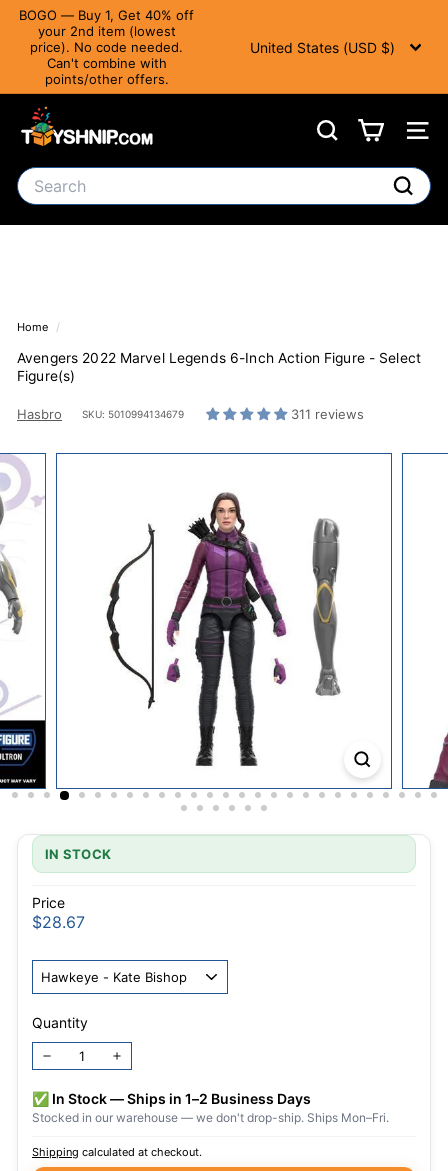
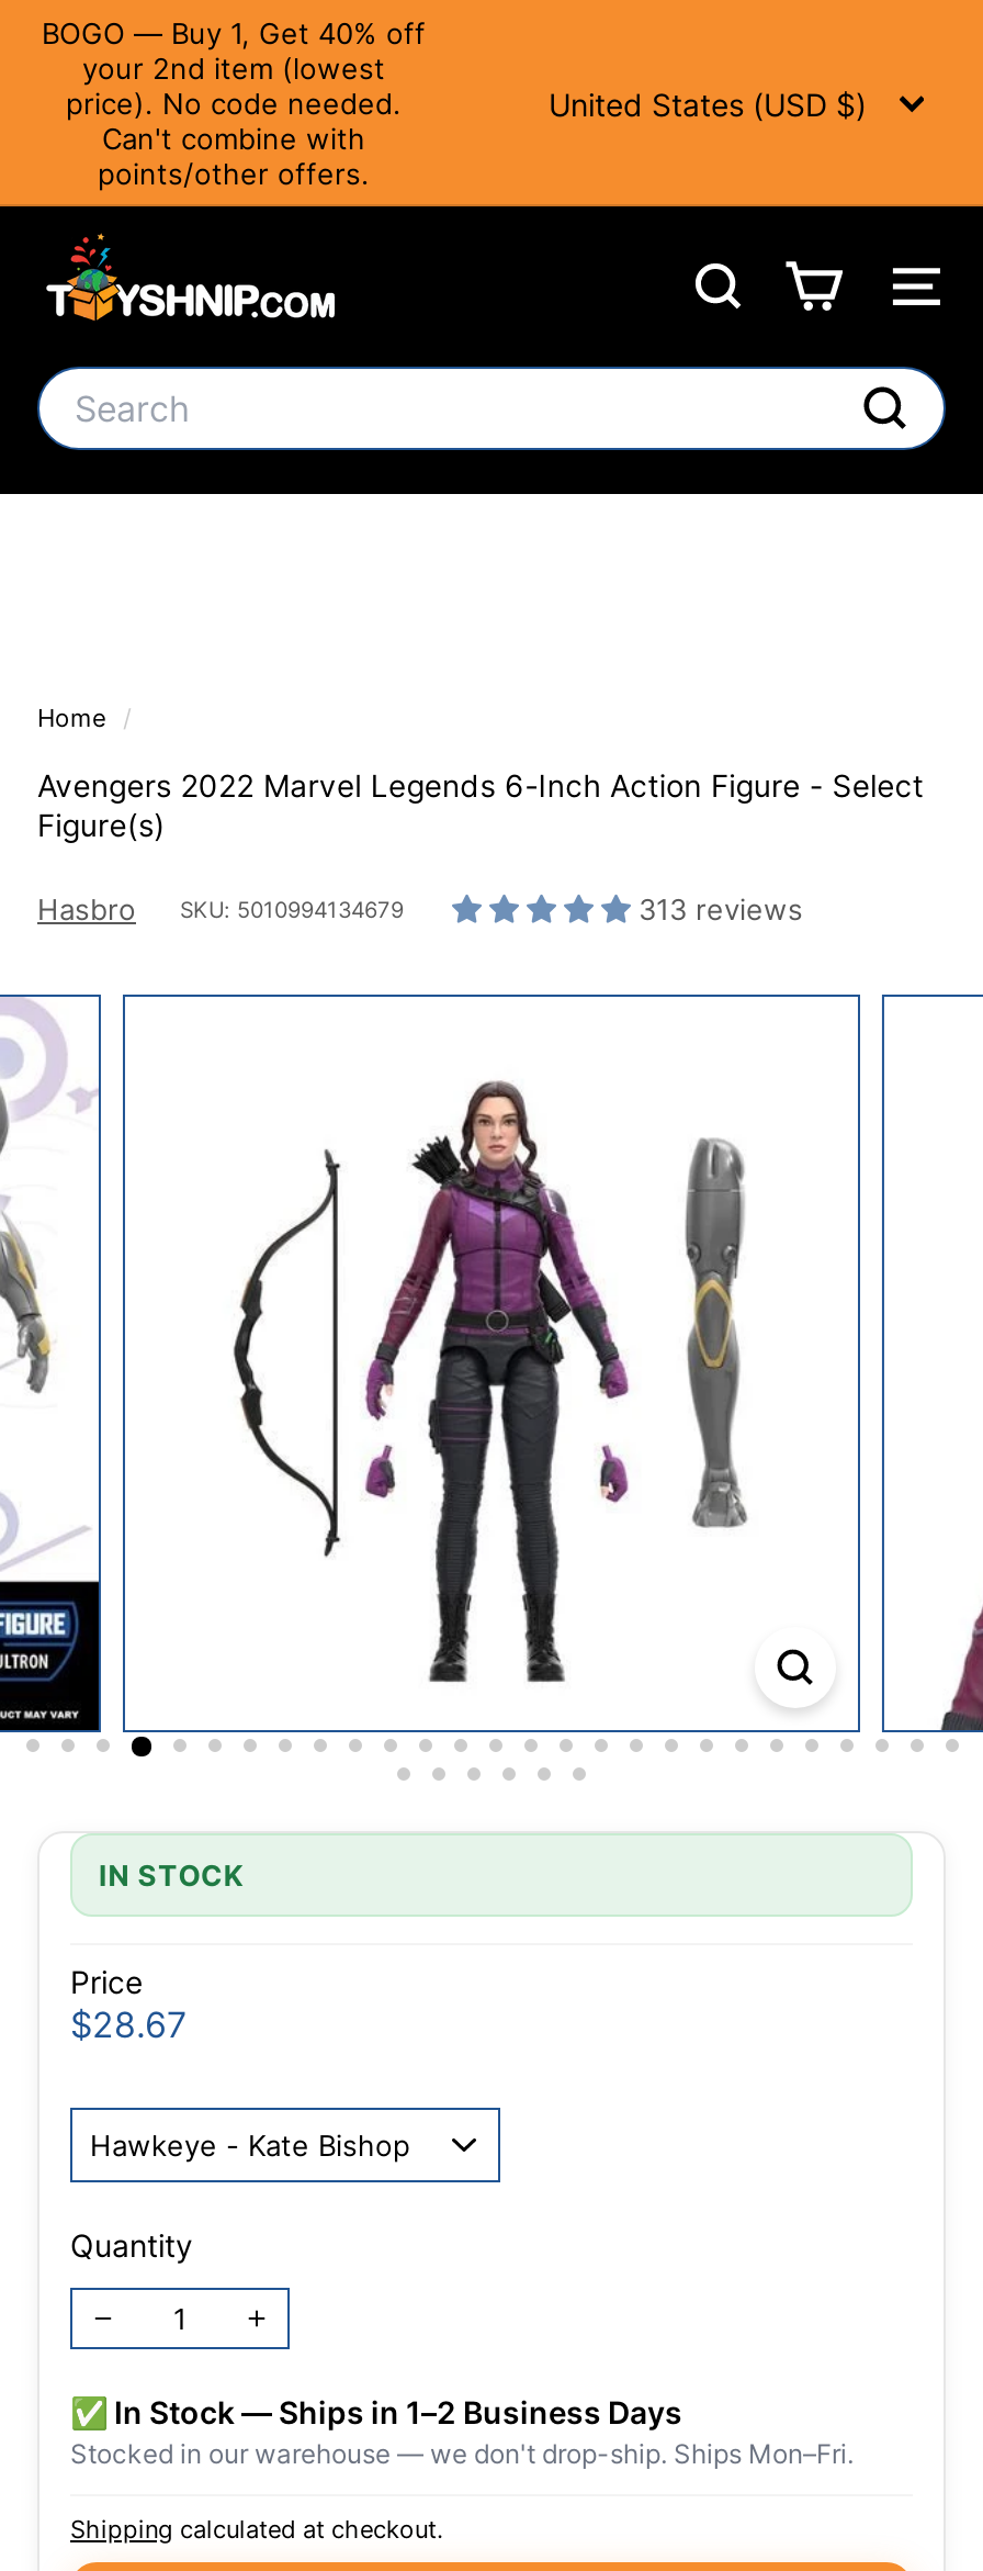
[291,406,364,422] 311 reviews -> [639,891,803,927] 313 reviews

